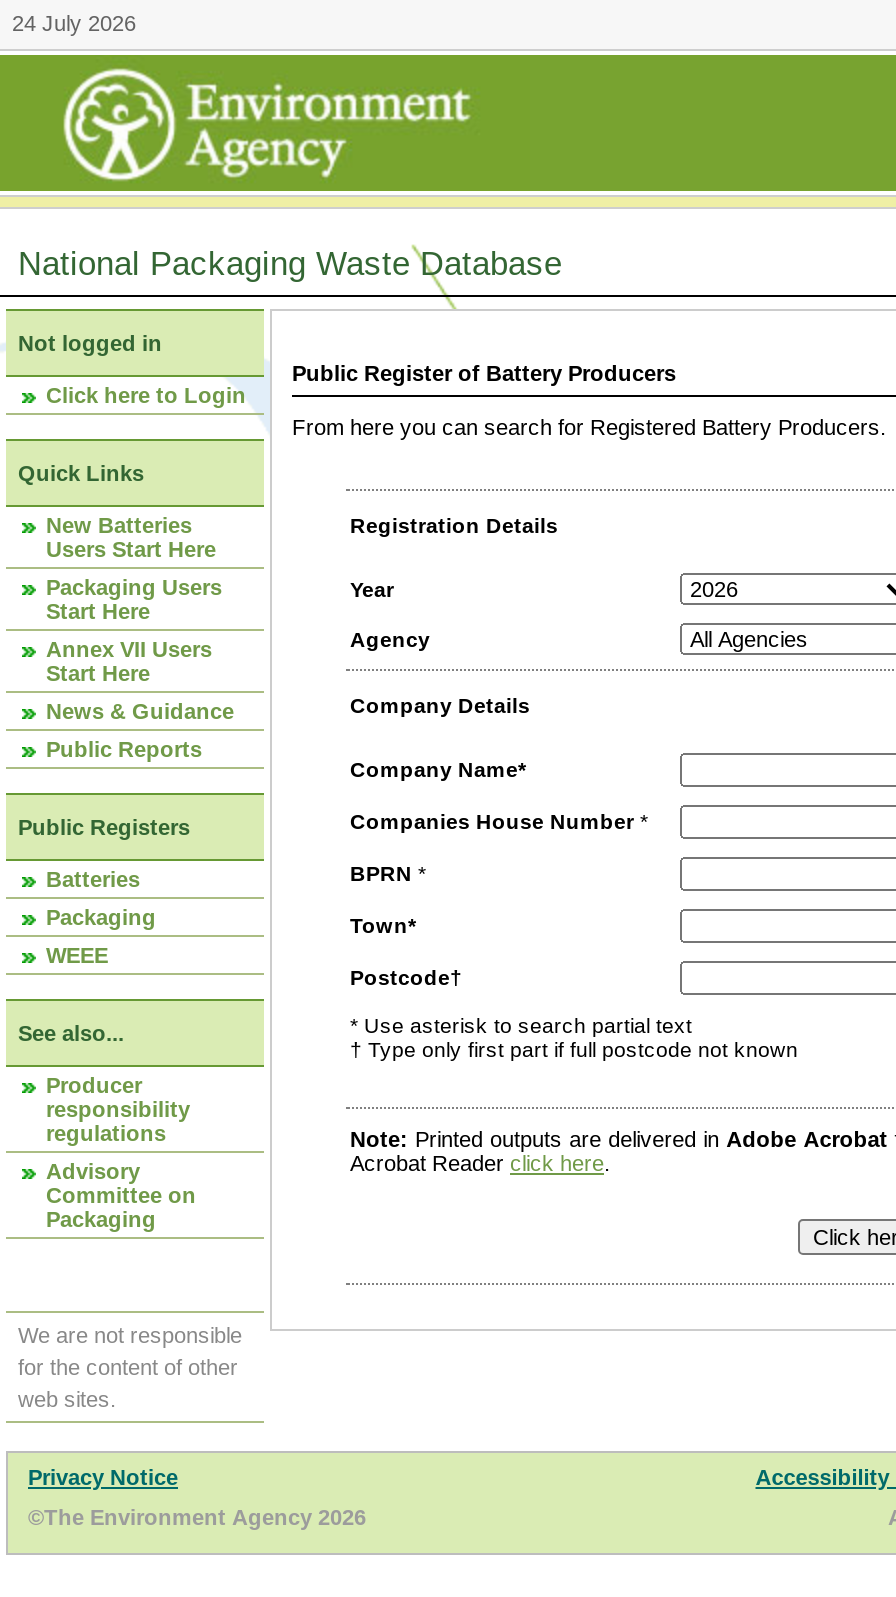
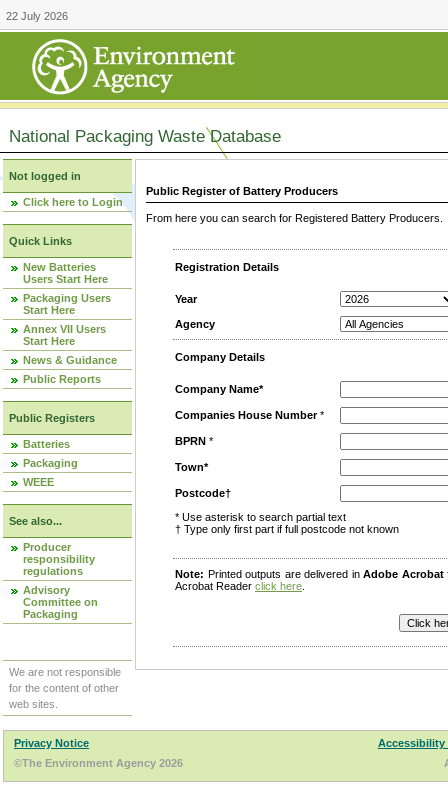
[12,11,136,35] 24 July 2026 -> [6,10,68,22] 22 July 2026

